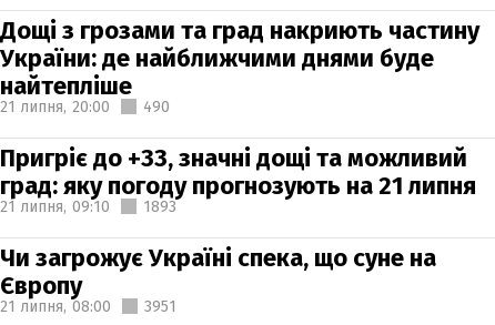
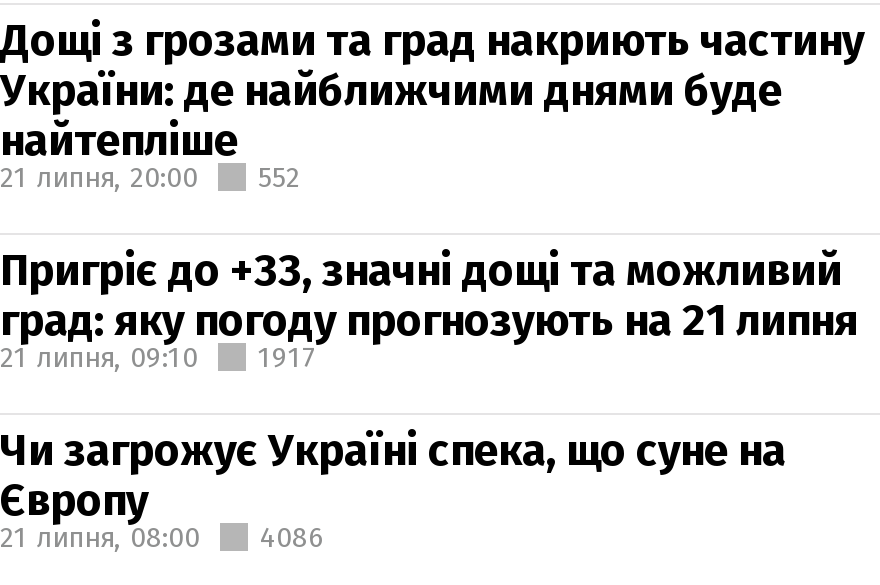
[0,97,170,116] 21 липня, 20:00 490 -> [0,160,300,194] 21 липня, 20:00 552
[143,197,176,216] 1893 -> [258,340,316,374] 1917
[0,297,176,316] 21 липня, 08:00 3951 -> [0,520,324,554] 21 липня, 08:00 4086

